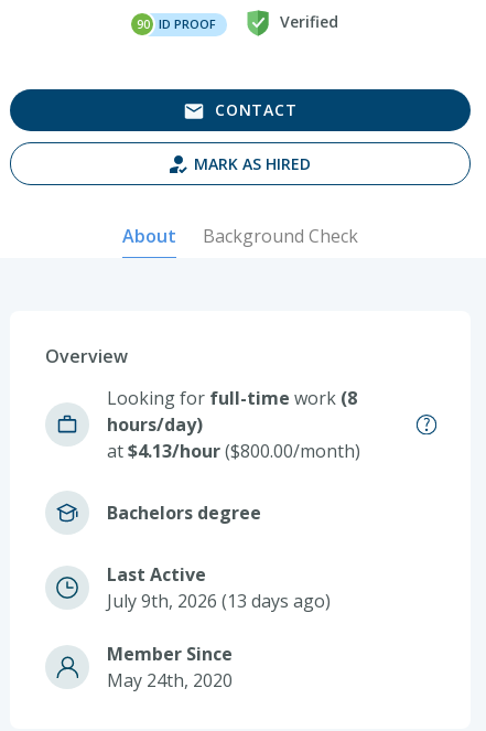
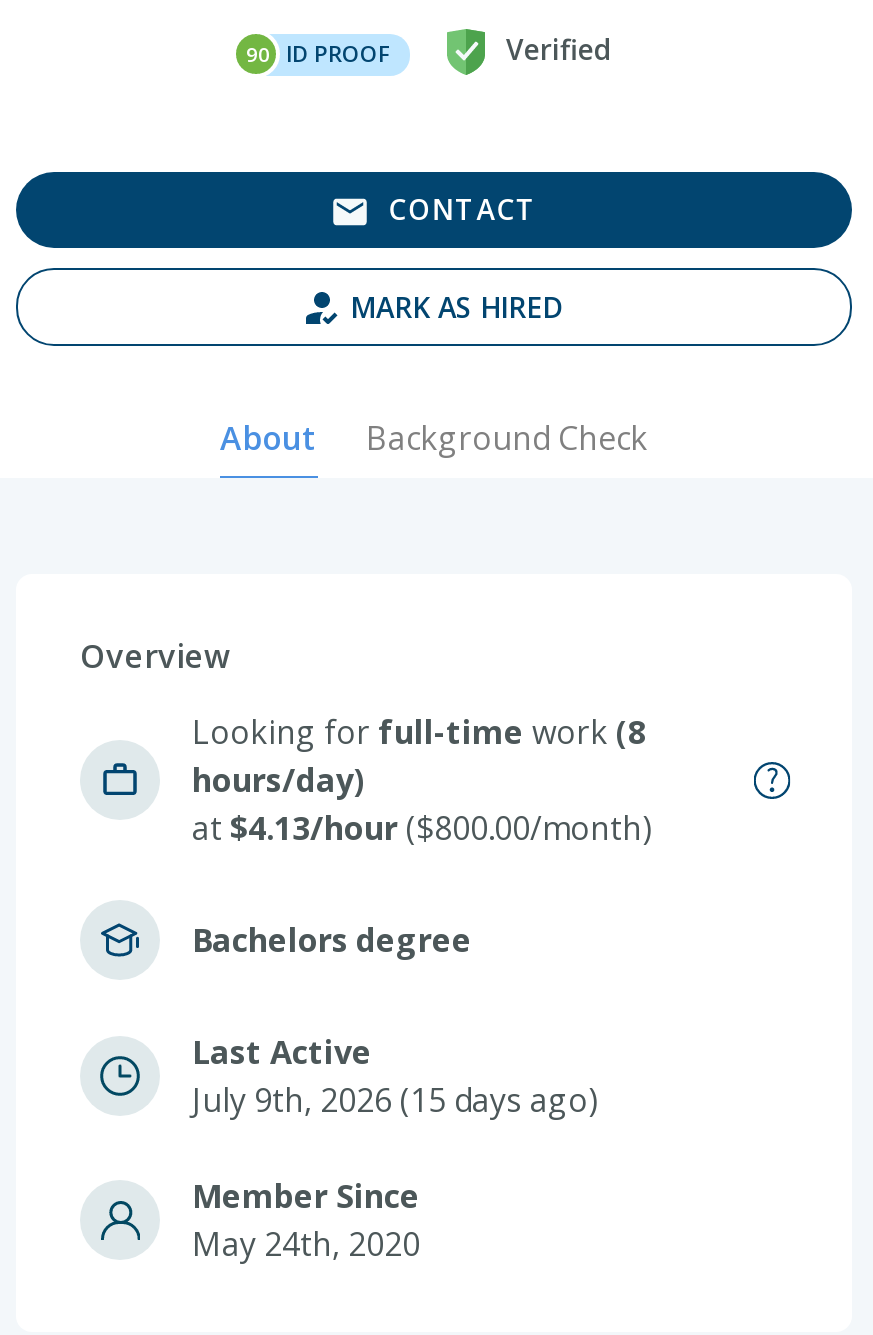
[107,589,331,614] July 9th, 2026 (13 days ago) -> [192,1079,598,1123] July 9th, 2026 (15 days ago)

